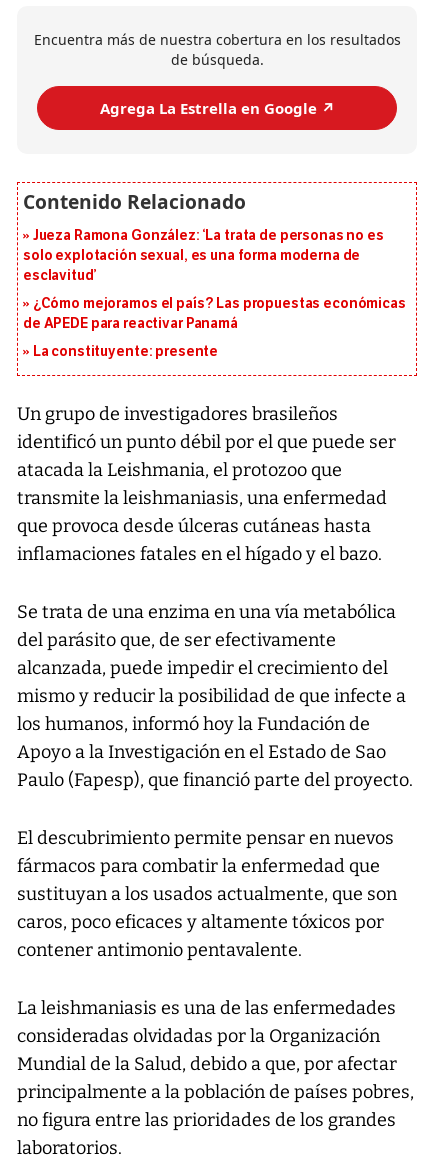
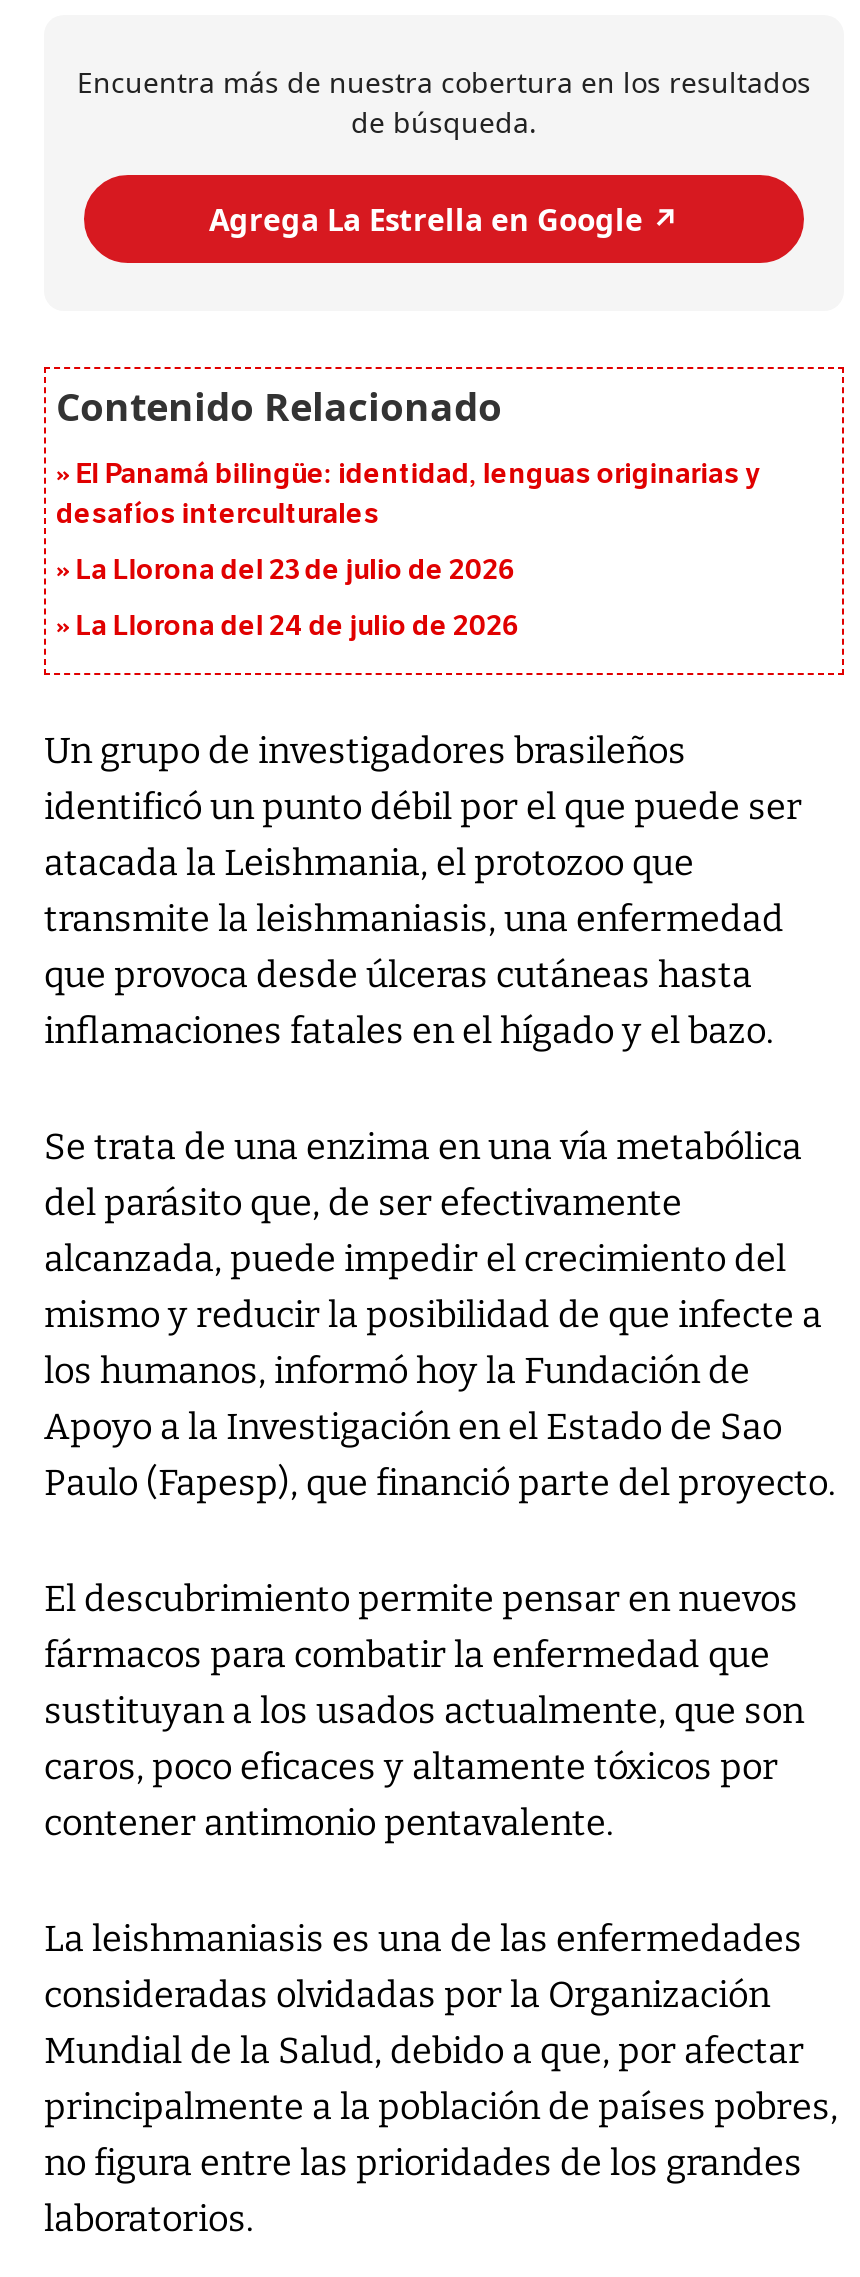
[23,227,384,284] Jueza Ramona González: ‘La trata de personas no es | solo explotación sexual, es una forma moderna de | esclavitud’ -> [56,458,761,532] El Panamá bilingüe: identidad, lenguas originarias y | desafíos interculturales
[23,295,406,332] ¿Cómo mejoramos el país? Las propuestas económicas | de APEDE para reactivar Panamá -> [76,554,516,588] La Llorona del 23 de julio de 2026
[33,343,218,360] La constituyente: presente -> [76,610,520,644] La Llorona del 24 de julio de 2026

